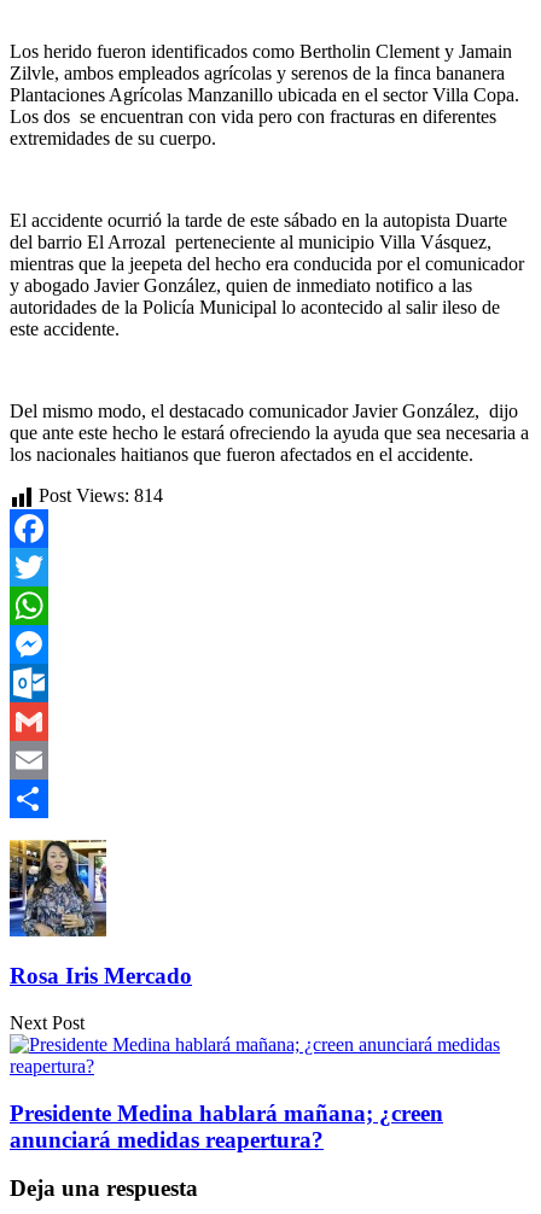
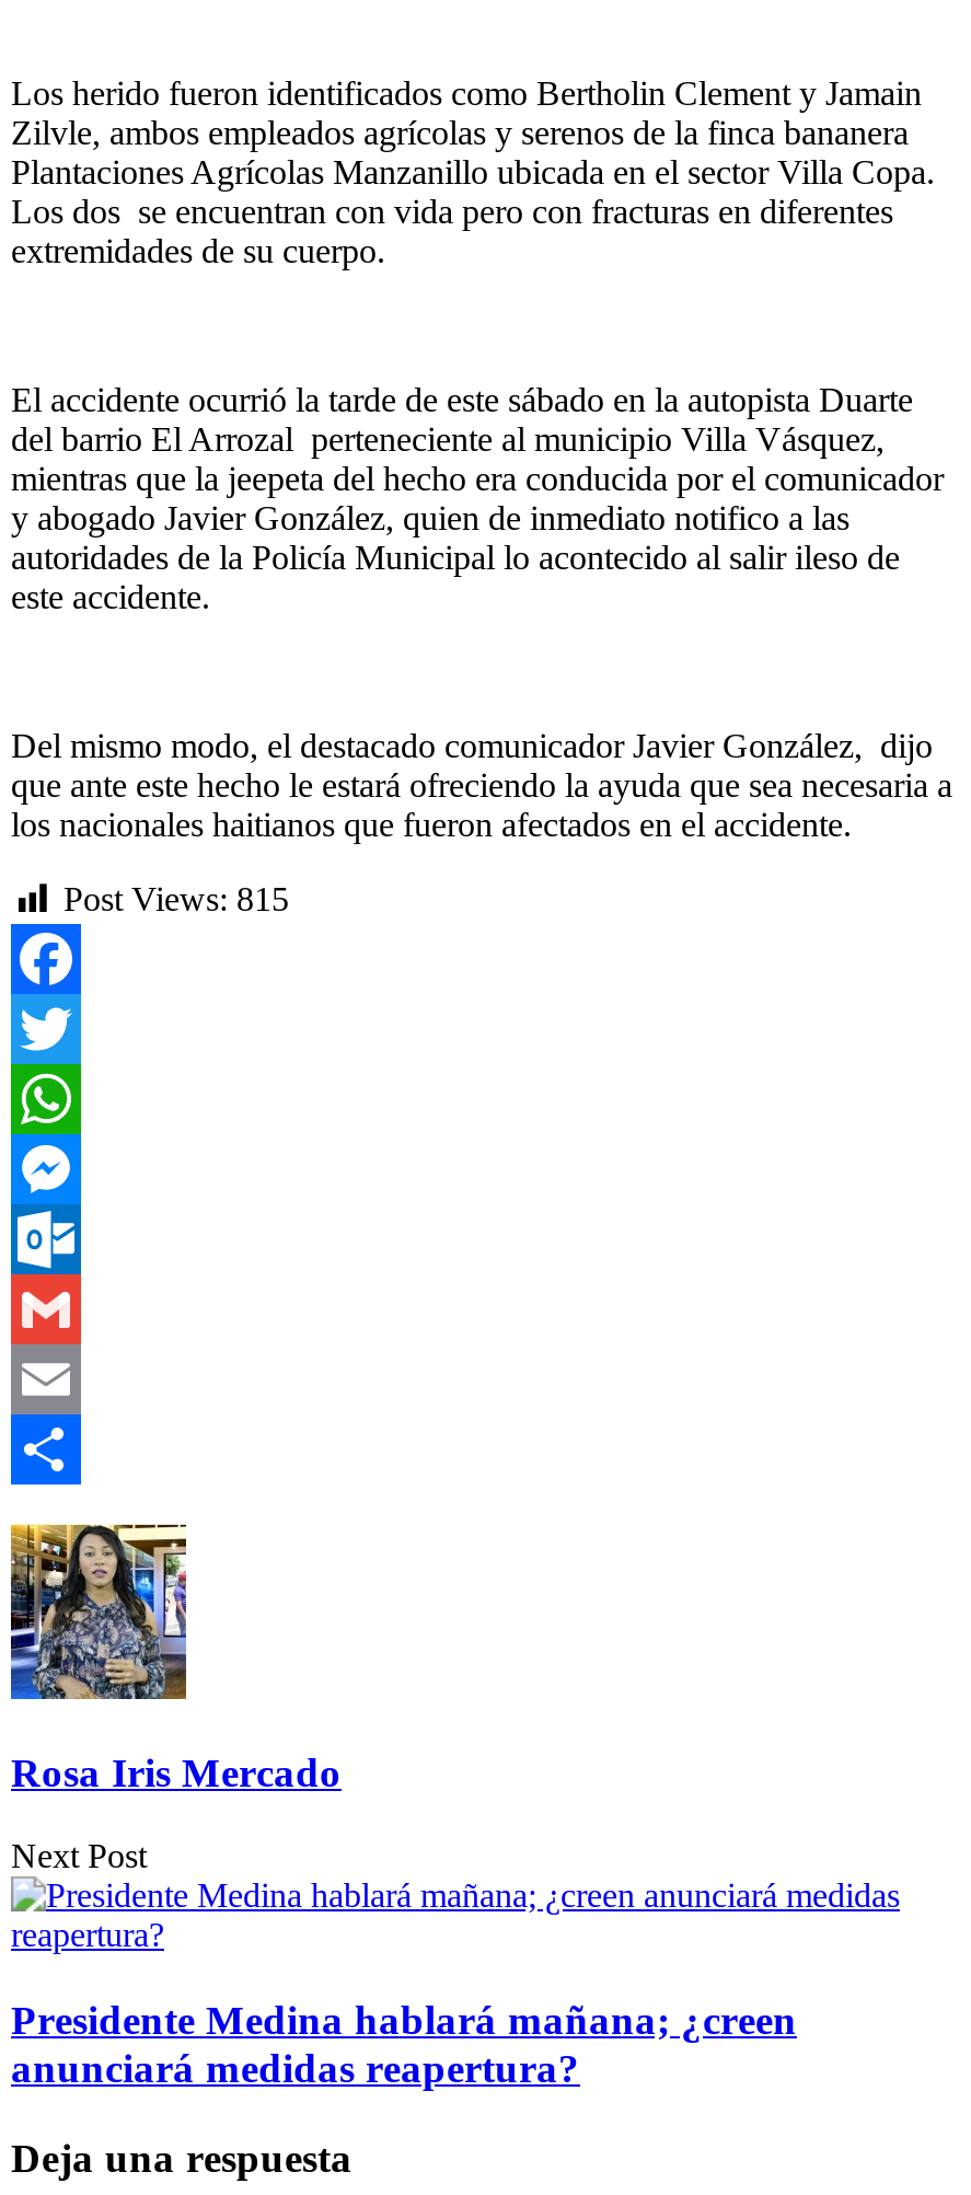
[39,485,163,505] Post Views: 814 -> [63,879,289,917] Post Views: 815

